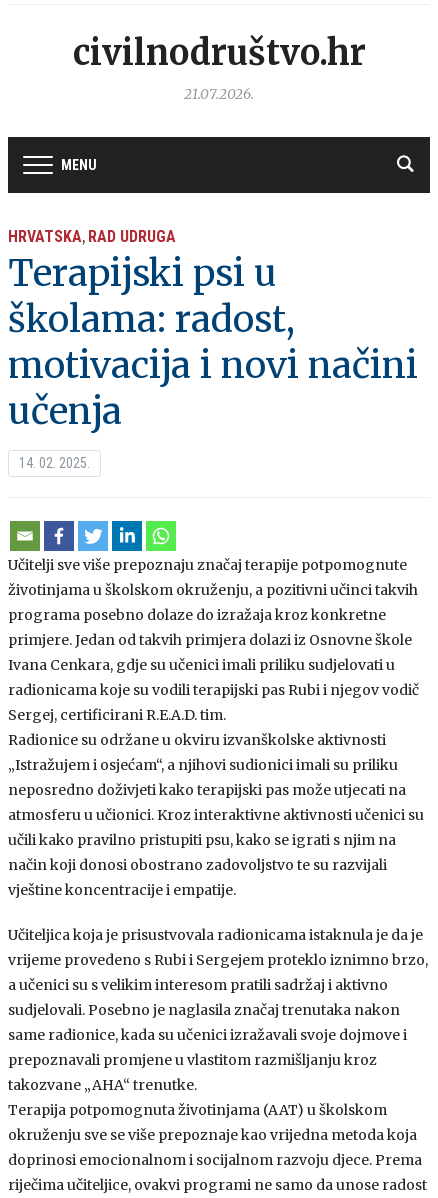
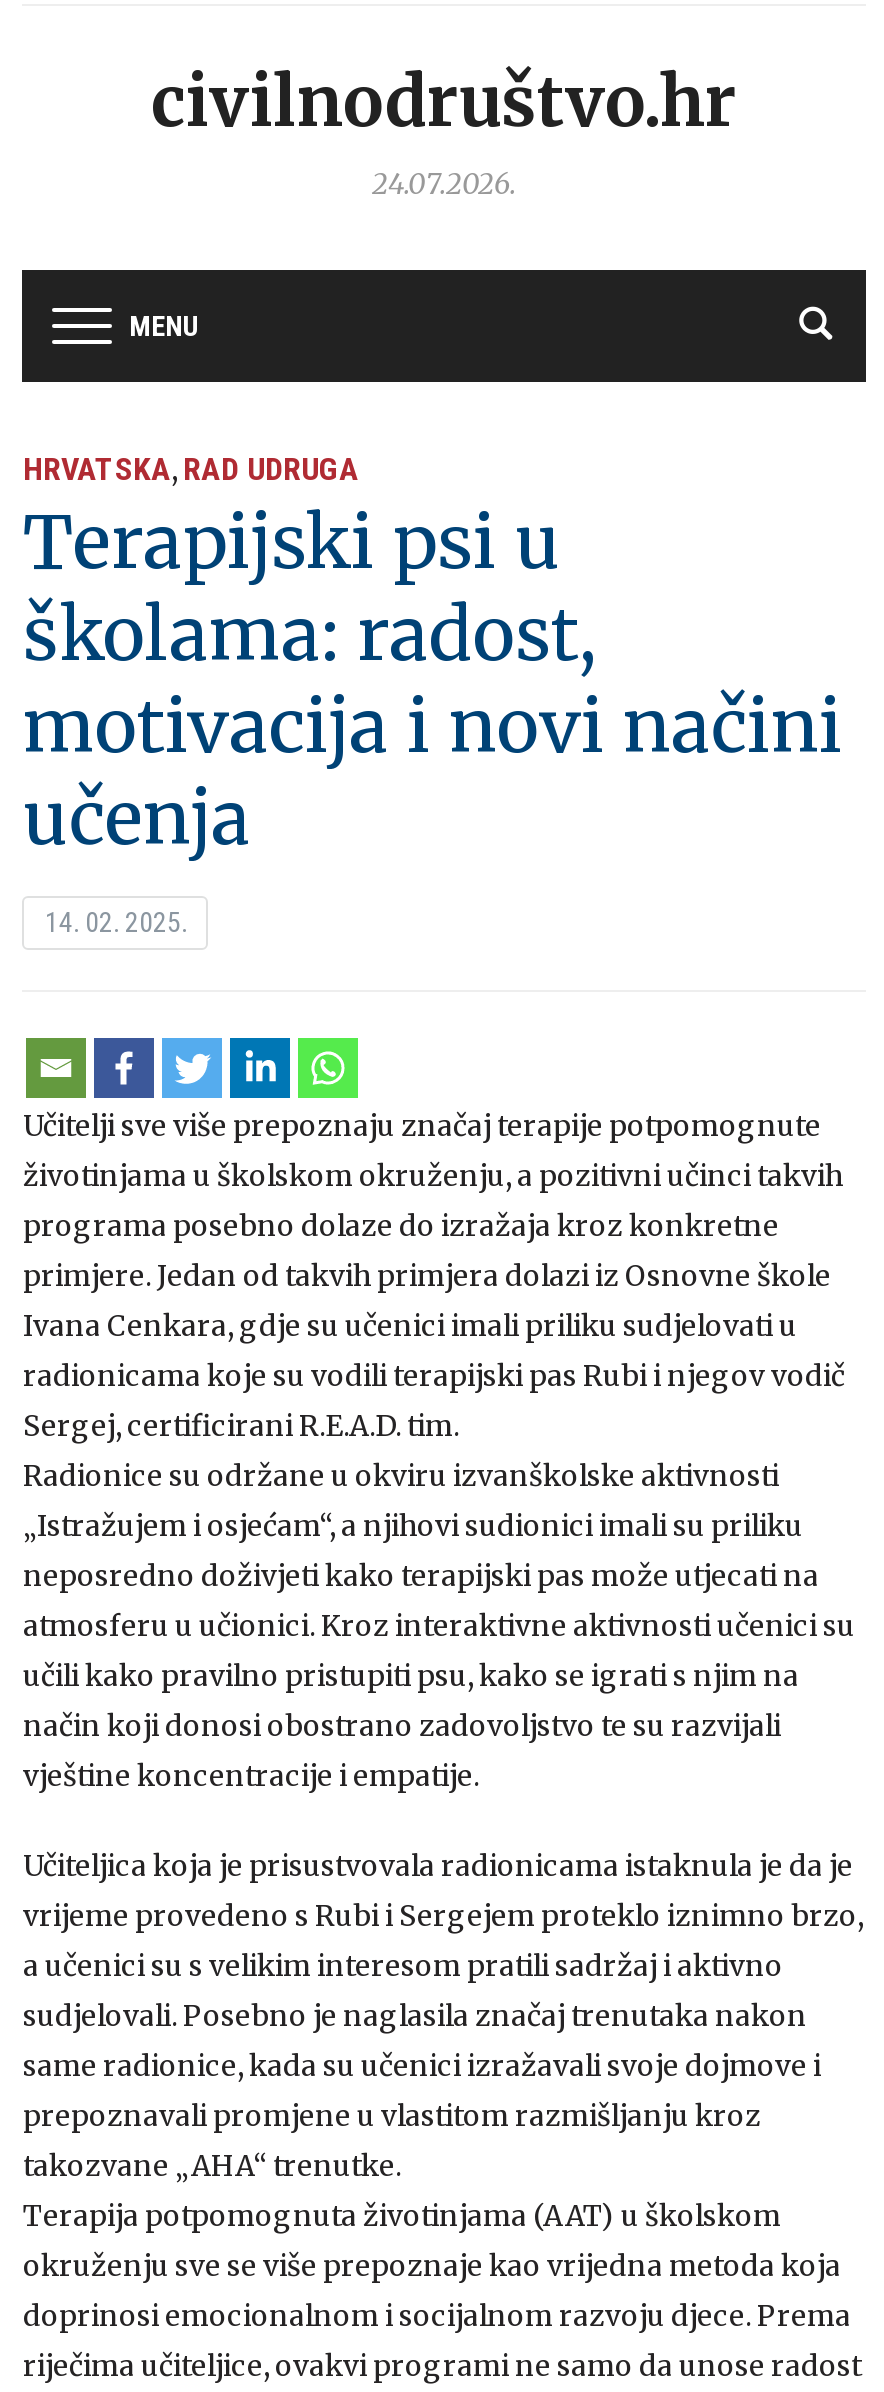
[184,85,254,103] 21.07.2026. -> [372,166,516,202] 24.07.2026.

